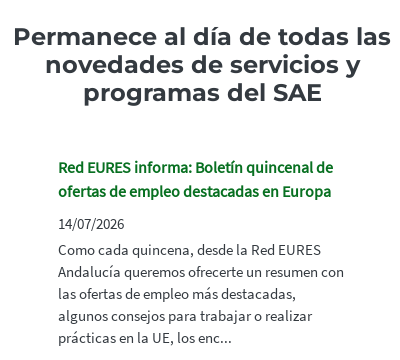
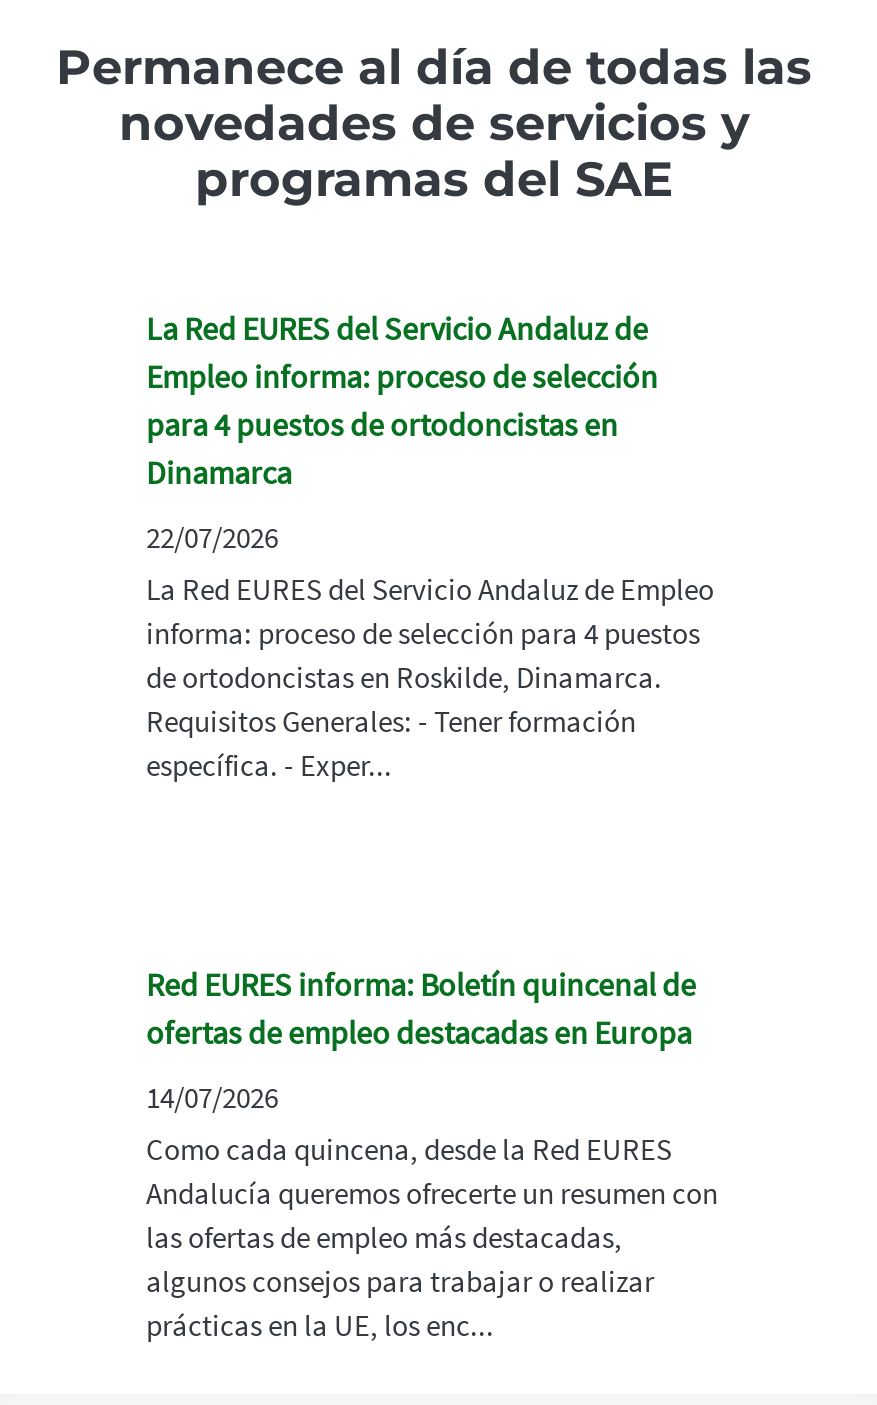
none -> [146,307,714,783] La Red EURES del Servicio Andaluz de | Empleo informa: proceso de selección | para 4 puestos de ortodoncistas en | Dinamarca | 22/07/2026 | La Red EURES del Servicio Andaluz de Empleo | informa: proceso de selección para 4 puestos | de ortodoncistas en Roskilde, Dinamarca. | Requisitos Generales: - Tener formación | específica. - Exper...

